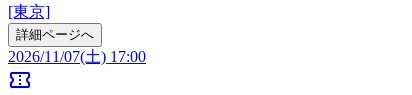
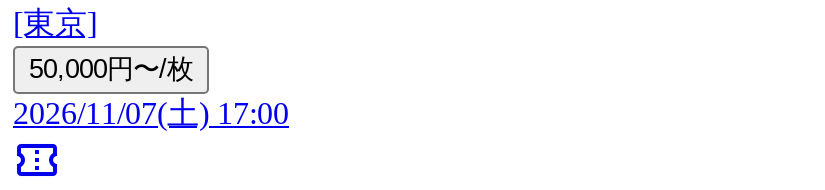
[16,27,94,42] 詳細ページへ -> [29,53,193,83] 50,000円〜/枚

